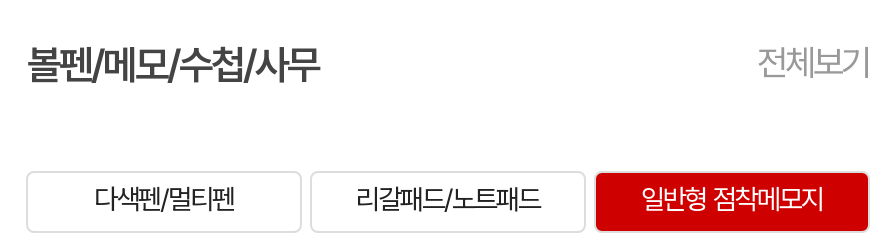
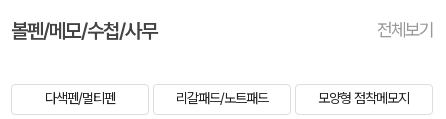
[641,182,823,214] 일반형 점착메모지 -> [318,90,409,106] 모양형 점착메모지

